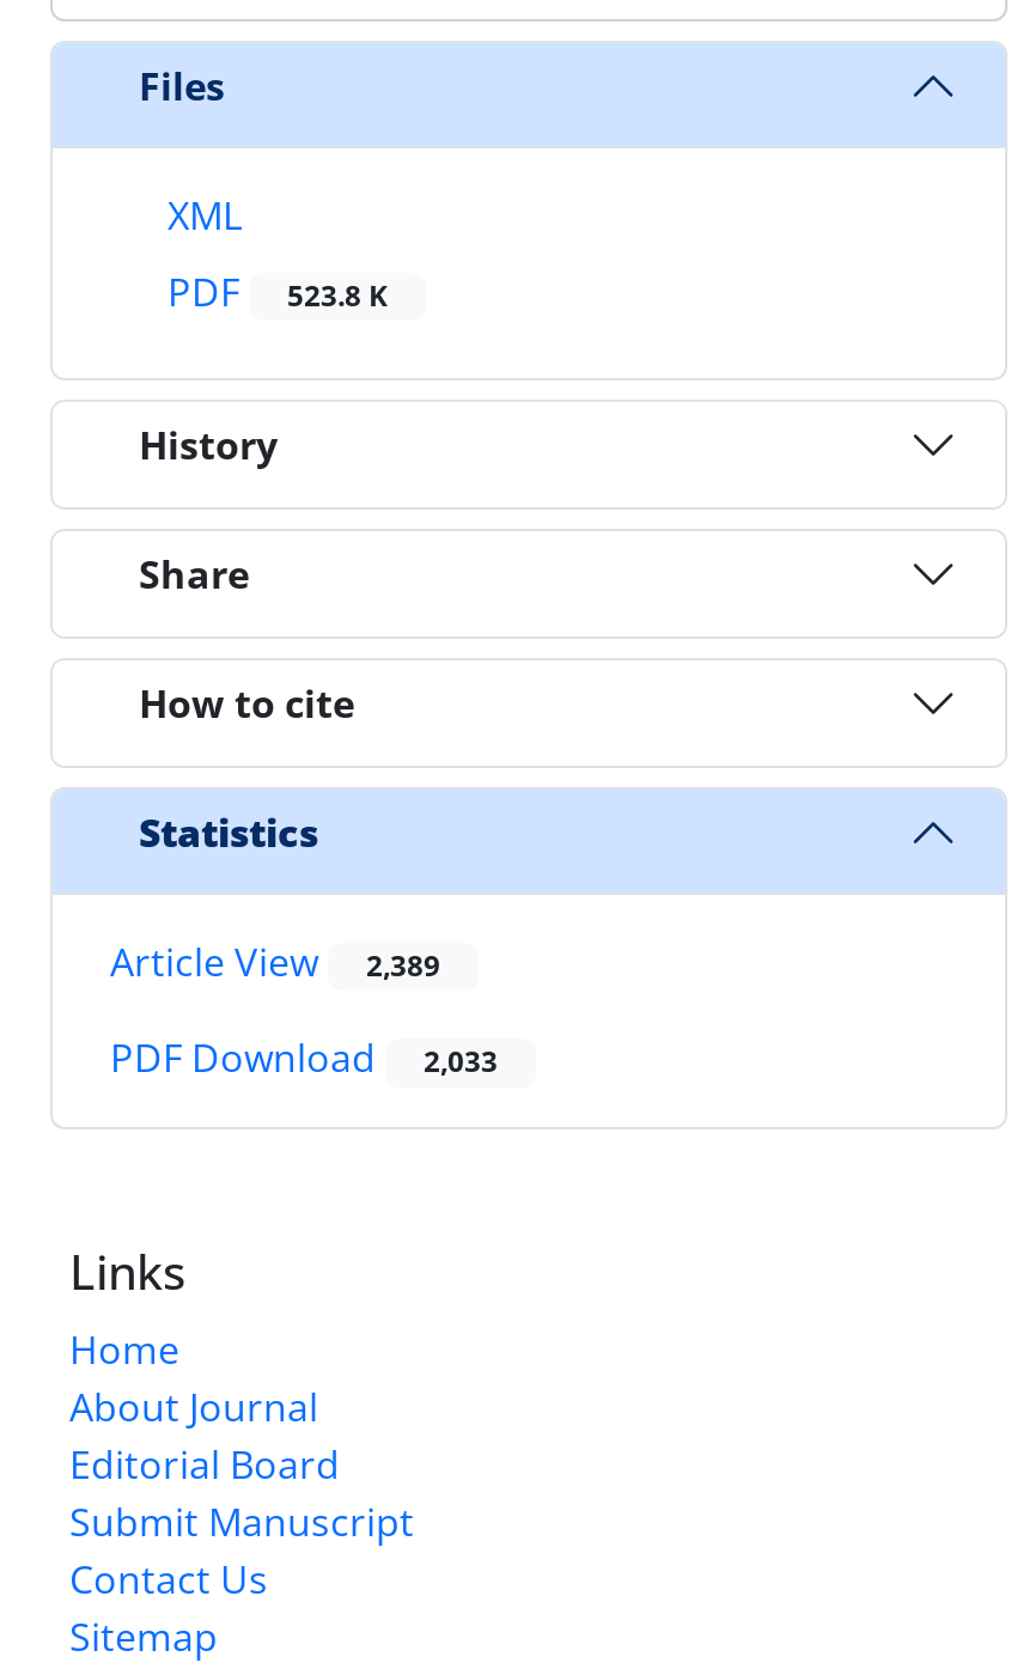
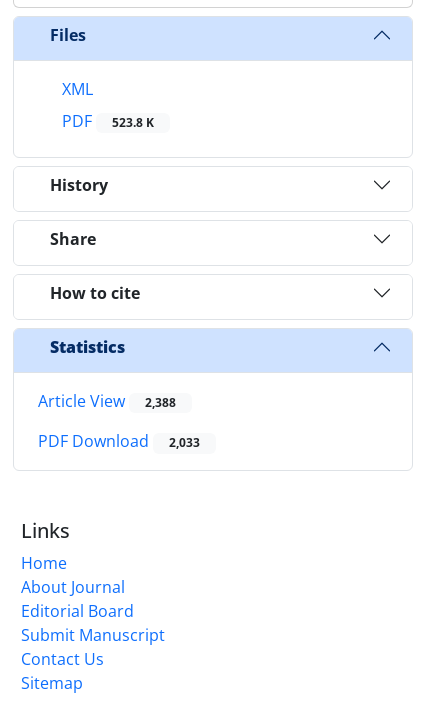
[110,936,440,989] Article View 2,389 -> [38,390,176,412] Article View 2,388

